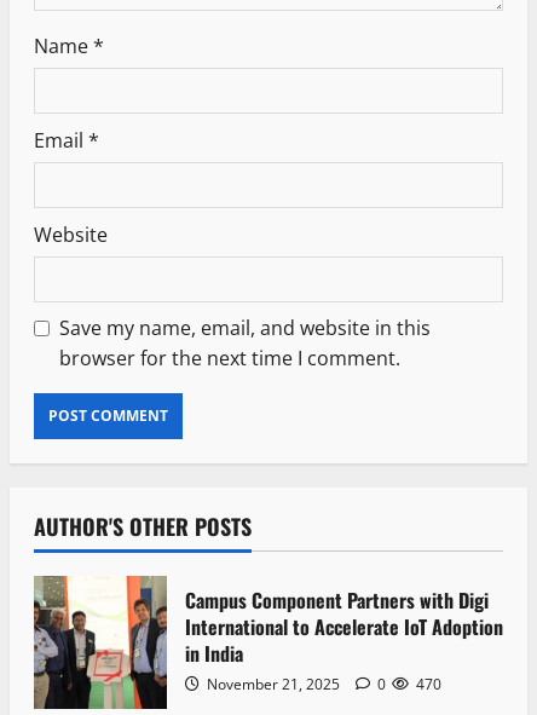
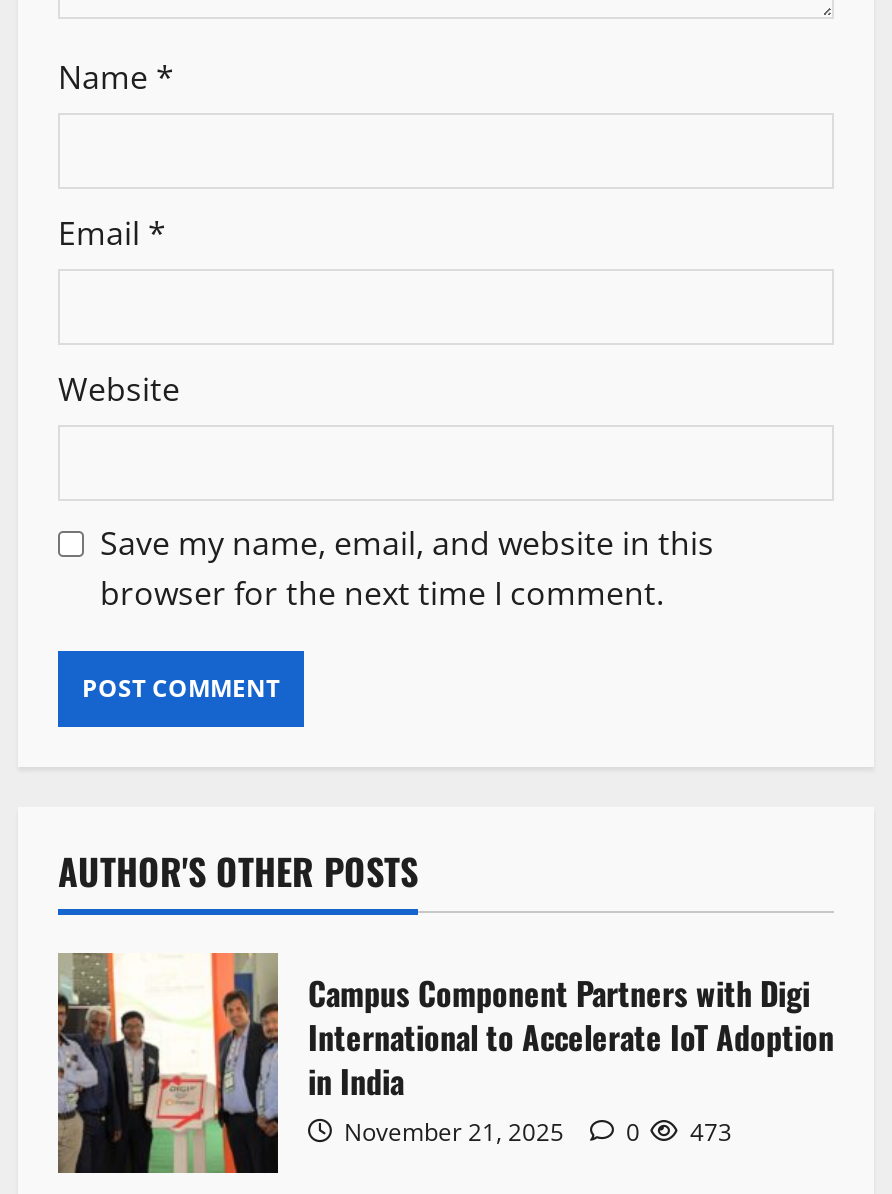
[203,674,441,695] November 21, 2025 0 470 -> [338,1115,732,1149] November 21, 2025 0 473

